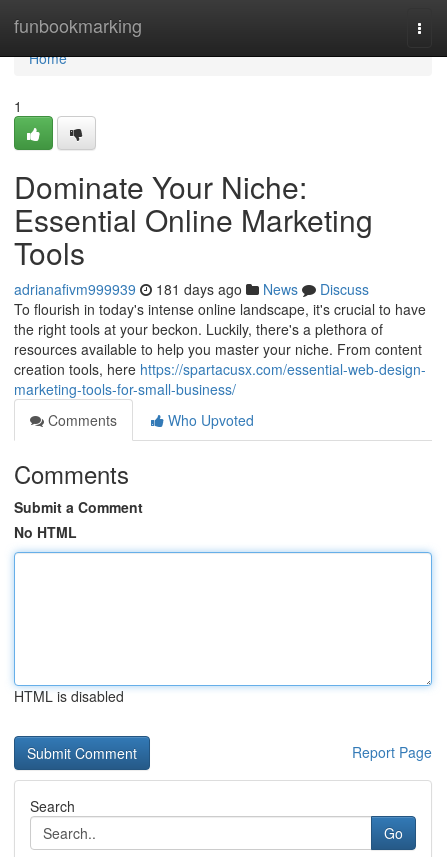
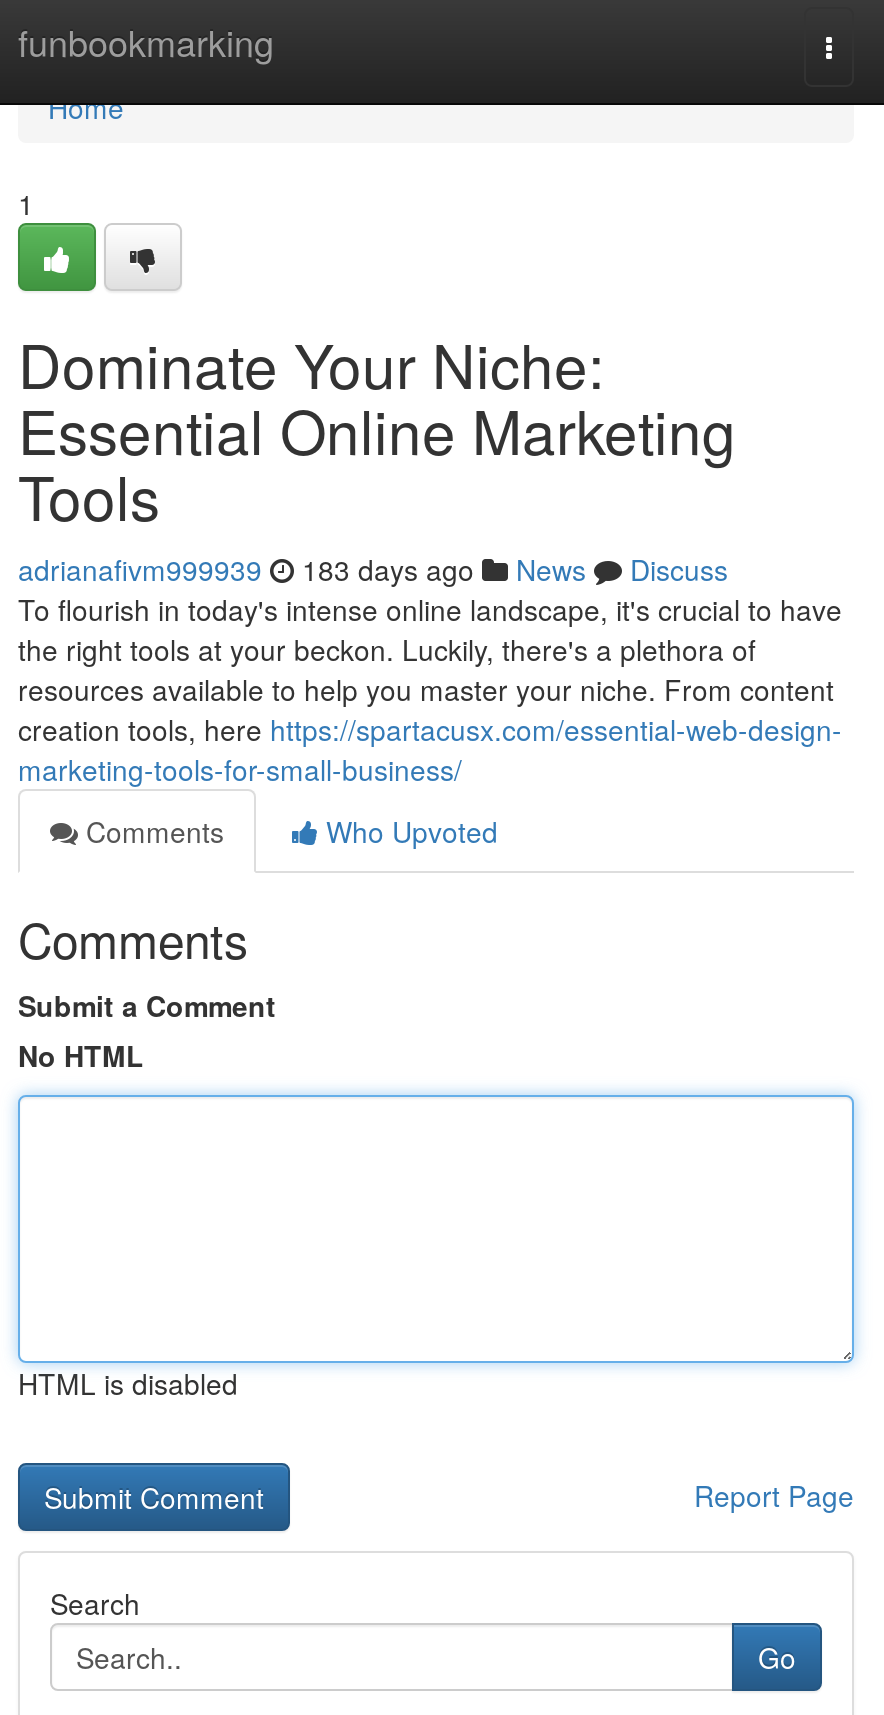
[14,279,369,299] adrianafivm999939 181 days ago News Discuss -> [18,549,728,589] adrianafivm999939 183 days ago News Discuss

